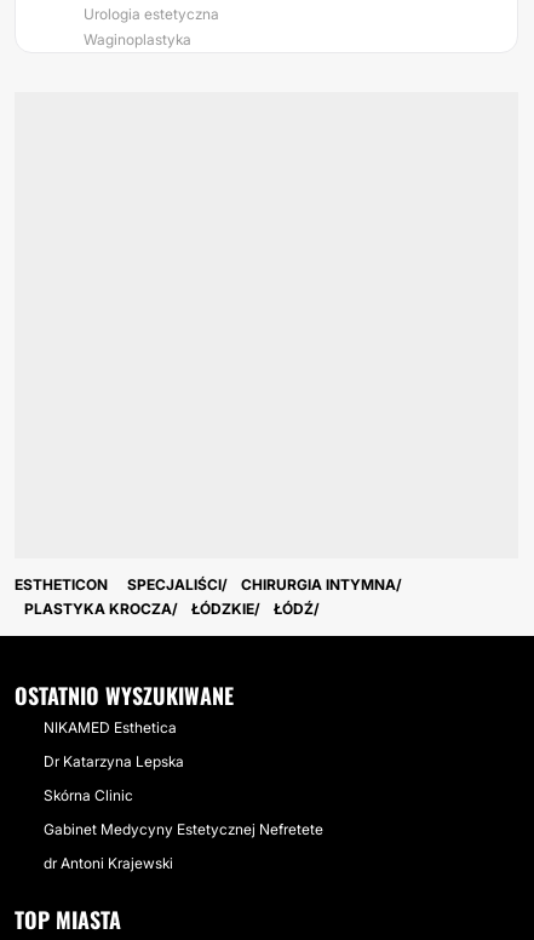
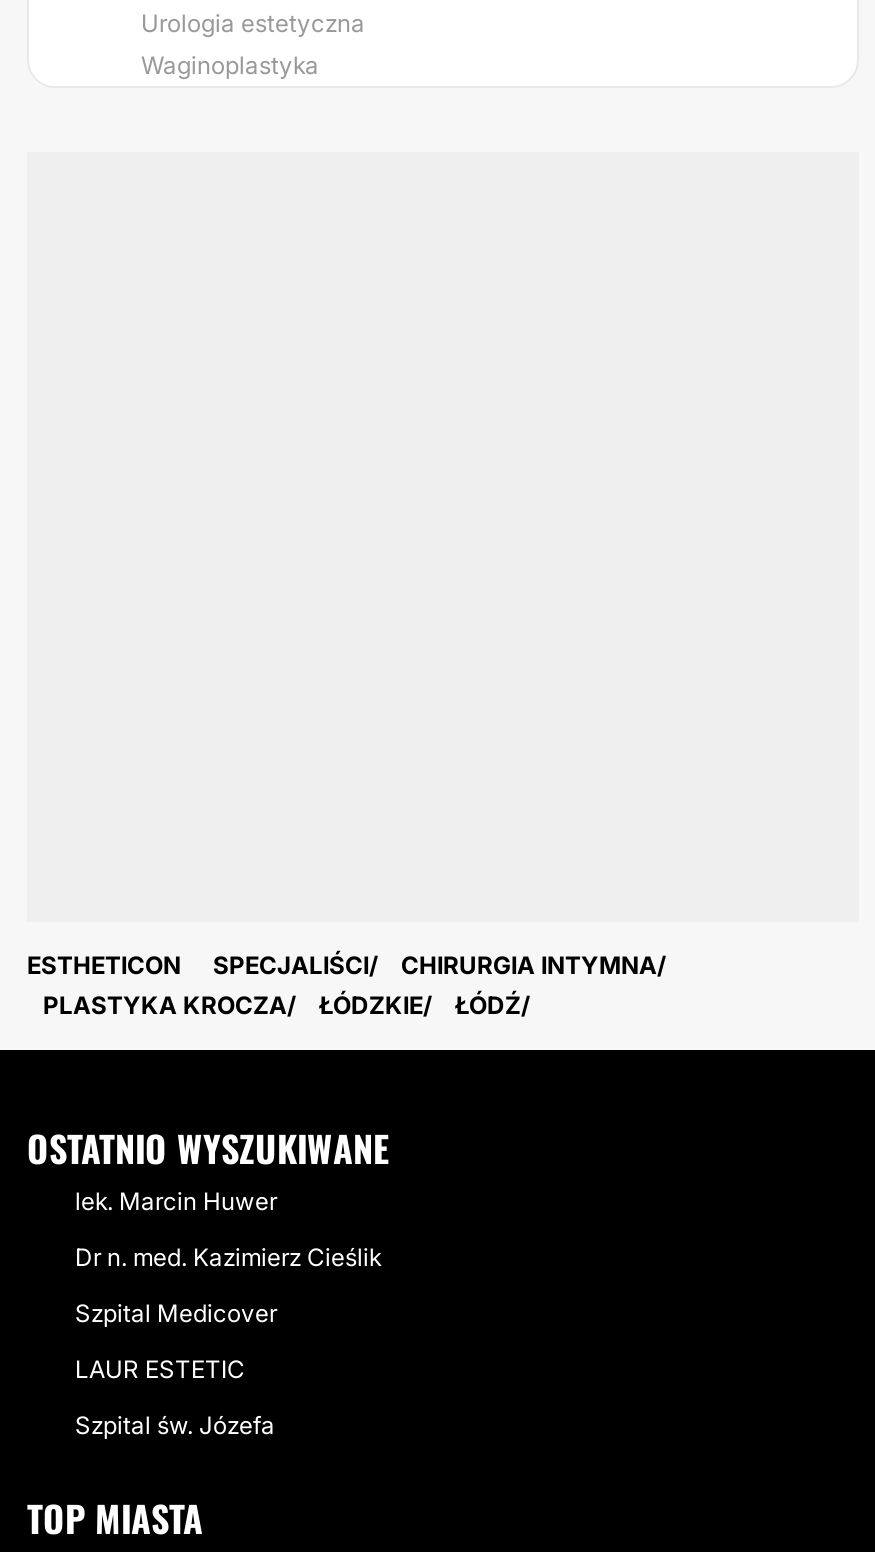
[44,718,177,736] NIKAMED Esthetica -> [75,1186,277,1216] lek. Marcin Huwer
[44,752,184,770] Dr Katarzyna Lepska -> [75,1242,381,1272] Dr n. med. Kazimierz Cieślik
[44,786,133,804] Skórna Clinic -> [75,1298,277,1328] Szpital Medicover
[44,820,323,838] Gabinet Medycyny Estetycznej Nefretete -> [75,1354,245,1384] LAUR ESTETIC
[44,854,173,872] dr Antoni Krajewski -> [75,1410,275,1440] Szpital św. Józefa

